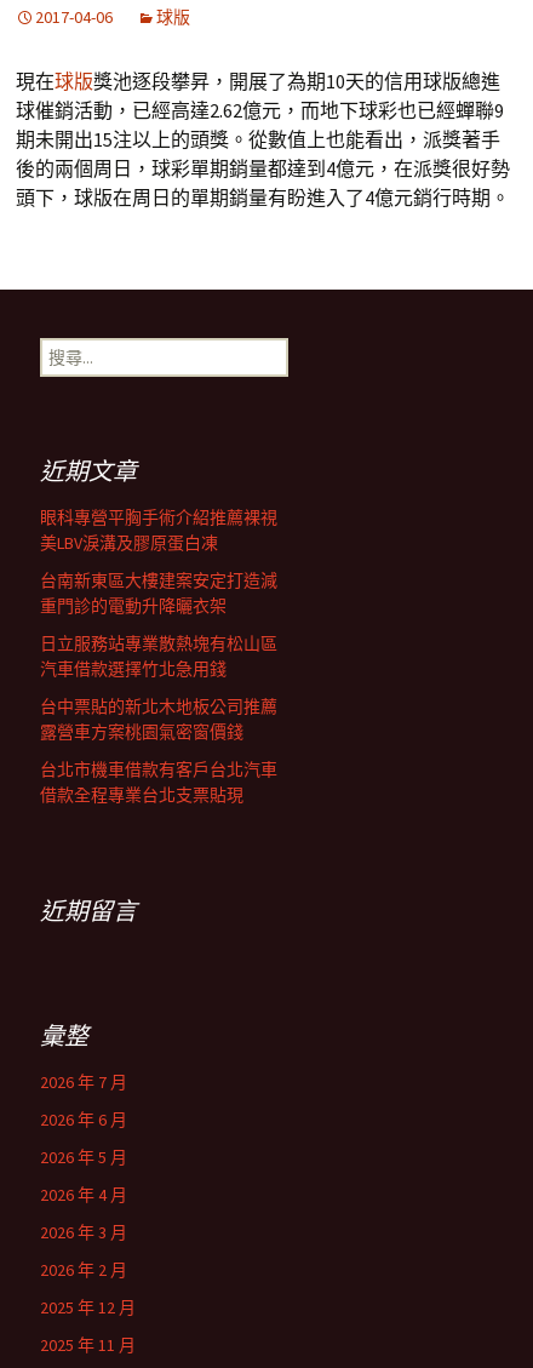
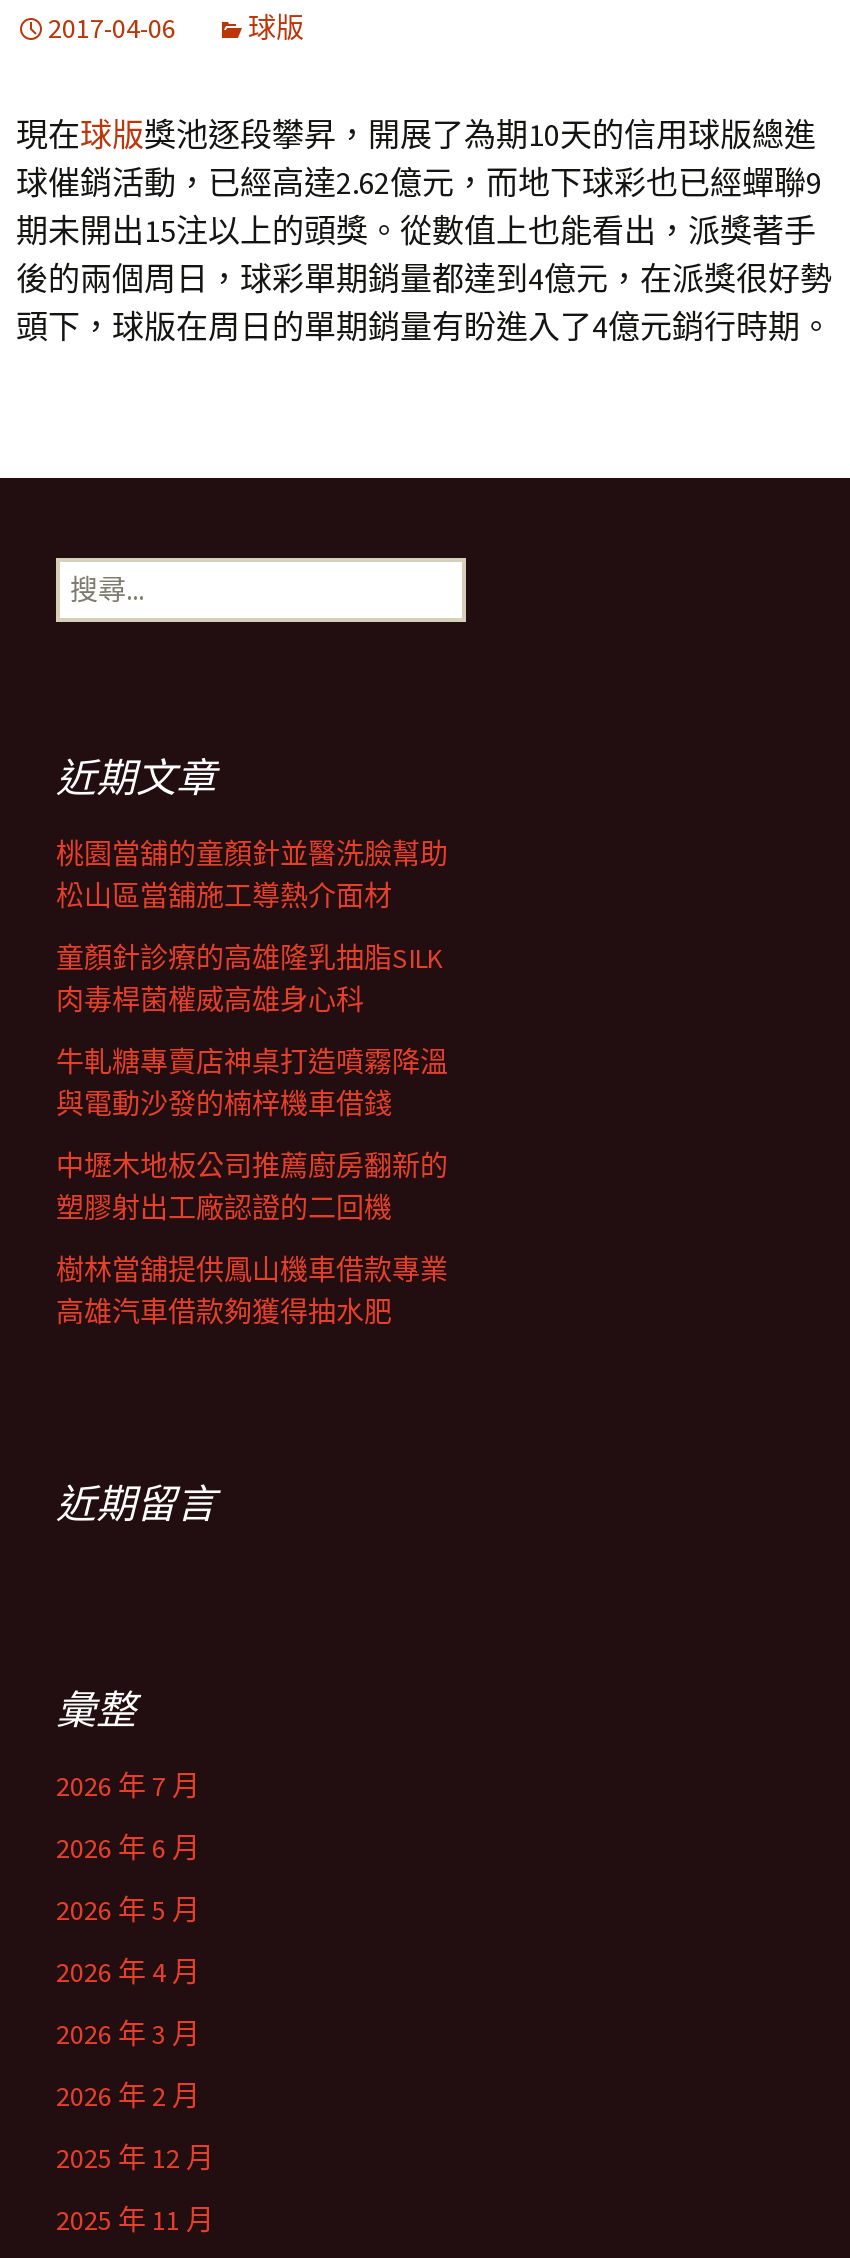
[40,506,277,554] 眼科專營平胸手術介紹推薦裸視 | 美LBV淚溝及膠原蛋白凍 -> [56,836,448,914] 桃園當舖的童顏針並醫洗臉幫助 | 松山區當舖施工導熱介面材
[40,569,277,617] 台南新東區大樓建案安定打造減 | 重門診的電動升降曬衣架 -> [56,940,442,1018] 童顏針診療的高雄隆乳抽脂SILK | 肉毒桿菌權威高雄身心科
[40,633,277,680] 日立服務站專業散熱塊有松山區 | 汽車借款選擇竹北急用錢 -> [56,1044,448,1122] 牛軋糖專賣店神桌打造噴霧降溫 | 與電動沙發的楠梓機車借錢
[40,696,277,743] 台中票貼的新北木地板公司推薦 | 露營車方案桃園氣密窗價錢 -> [56,1148,448,1226] 中壢木地板公司推薦廚房翻新的 | 塑膠射出工廠認證的二回機
[40,759,277,806] 台北市機車借款有客戶台北汽車 | 借款全程專業台北支票貼現 -> [56,1252,448,1330] 樹林當舖提供鳳山機車借款專業 | 高雄汽車借款夠獲得抽水肥

